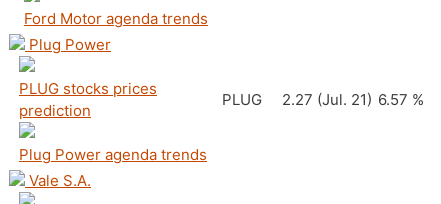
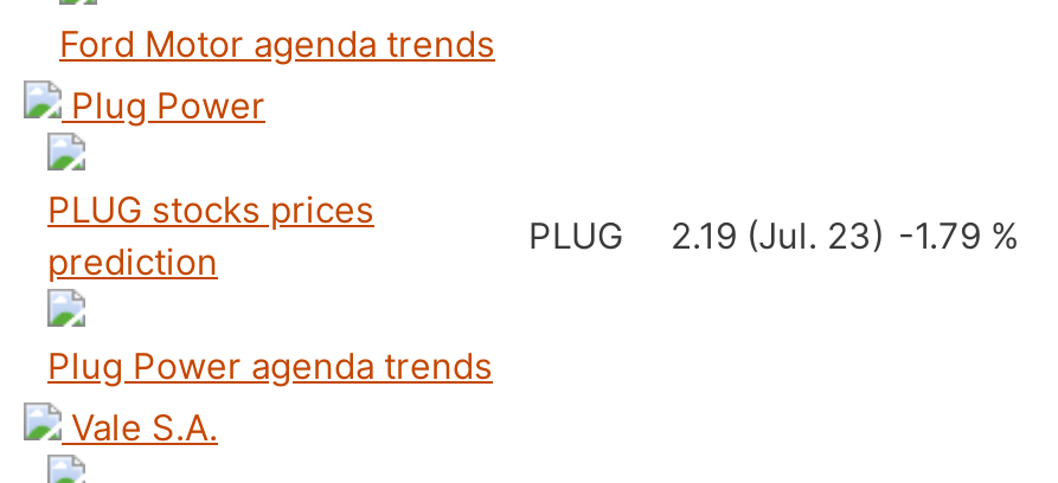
[222,90,424,109] PLUG 2.27 (Jul. 21) 6.57 % -> [528,214,1019,259] PLUG 2.19 (Jul. 23) -1.79 %

